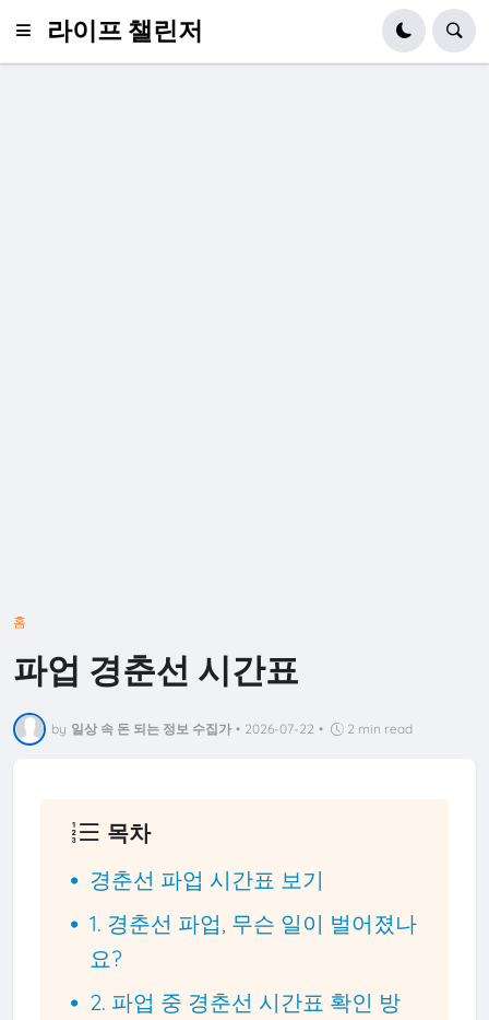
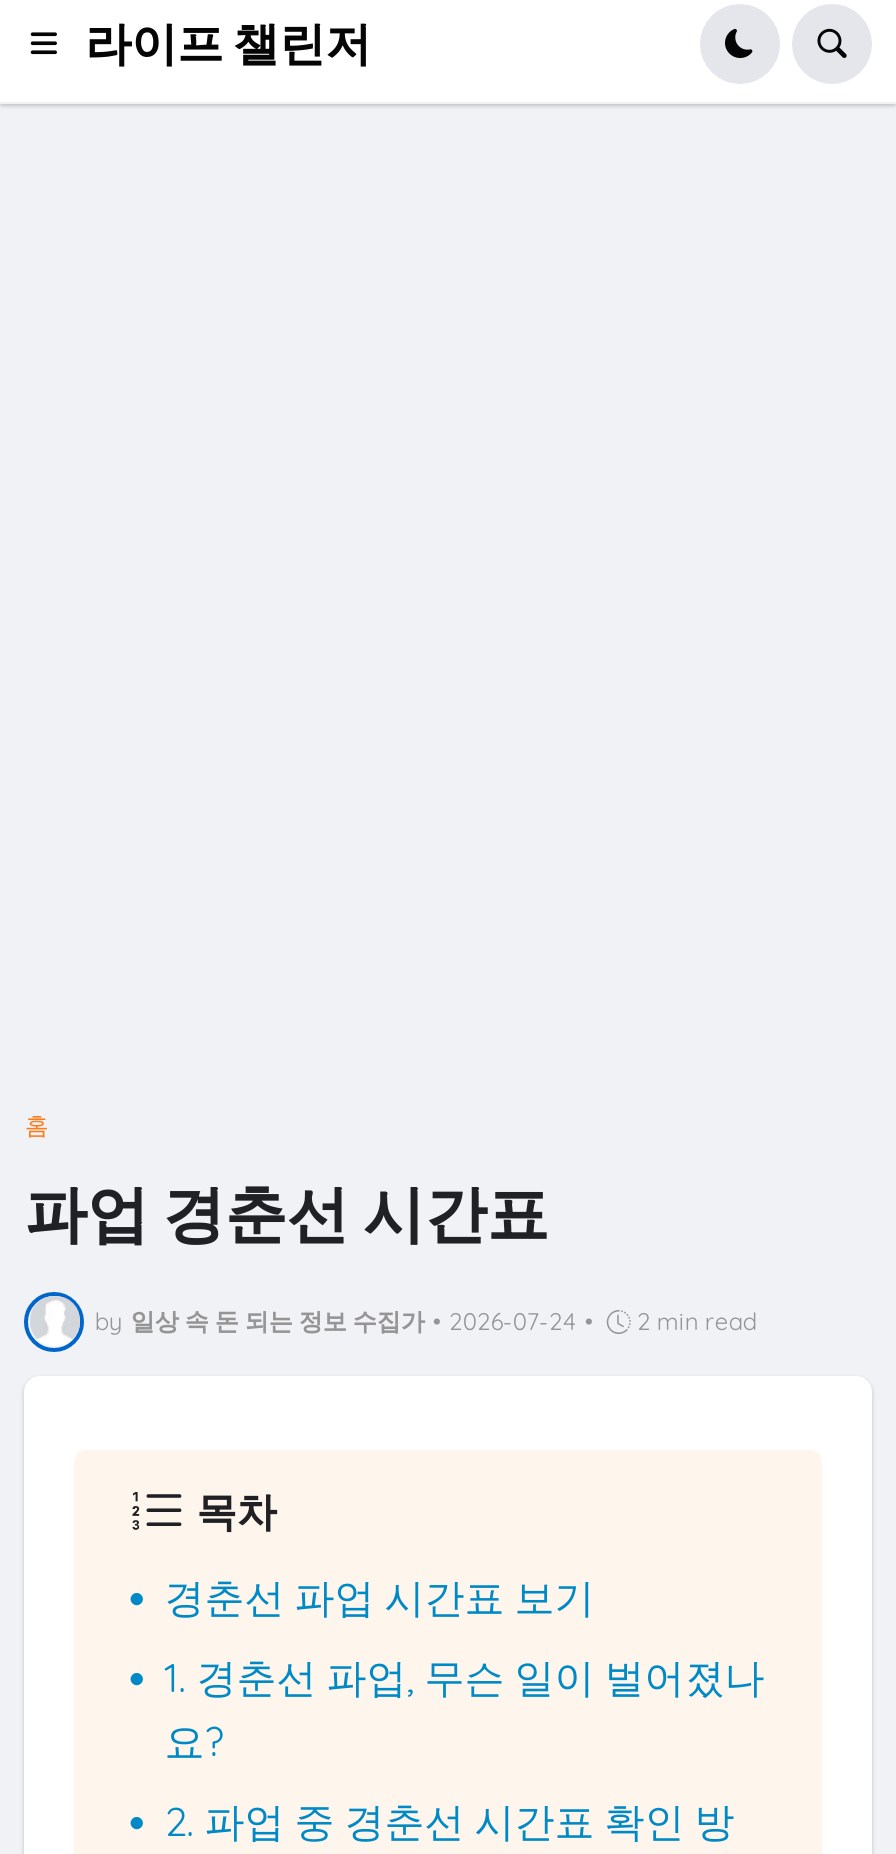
[52,721,323,737] by 일상 속 돈 되는 정보 수집가 • 2026-07-22 • -> [95,1306,593,1336] by 일상 속 돈 되는 정보 수집가 • 2026-07-24 •

